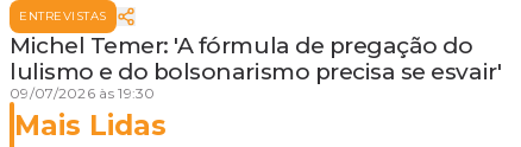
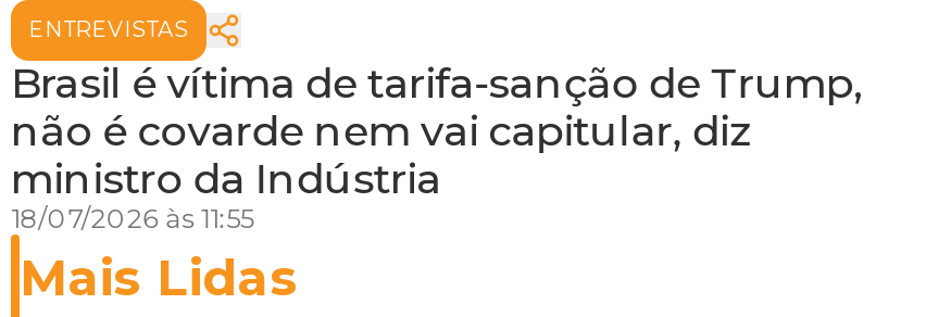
[10,33,501,103] Michel Temer: 'A fórmula de pregação do | lulismo e do bolsonarismo precisa se esvair' | 09/07/2026 às 19:30 -> [11,60,863,236] Brasil é vítima de tarifa-sanção de Trump, | não é covarde nem vai capitular, diz | ministro da Indústria | 18/07/2026 às 11:55

